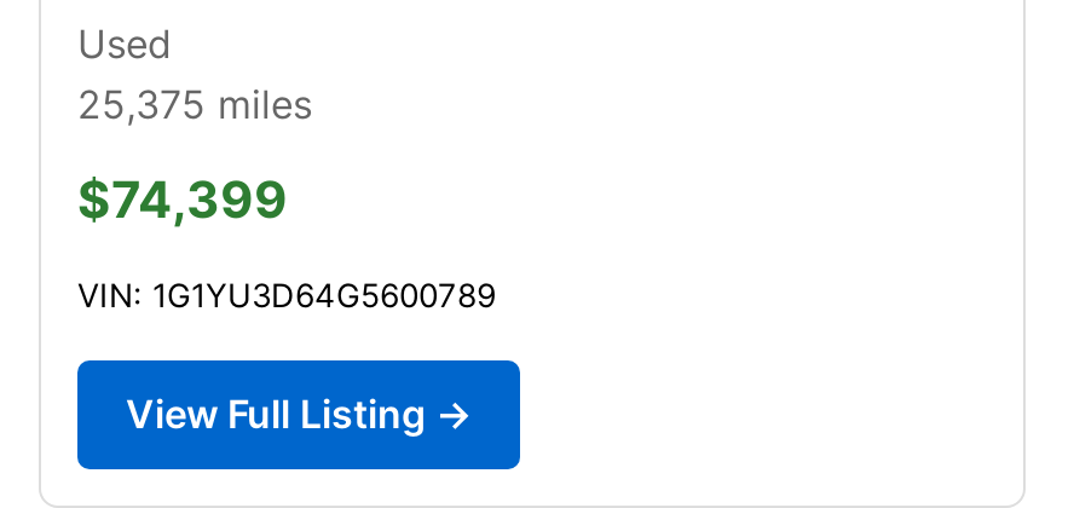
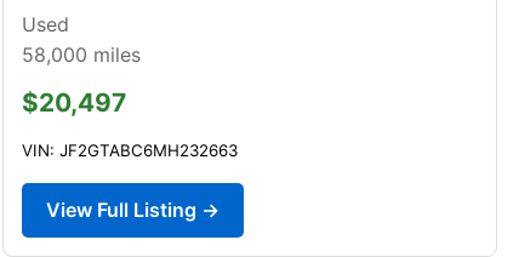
[77,80,312,128] 25,375 miles -> [22,42,141,67] 58,000 miles
[77,169,288,230] $74,399 -> [22,87,126,117] $20,497
[77,276,496,314] VIN: 1G1YU3D64G5600789 -> [22,141,238,160] VIN: JF2GTABC6MH232663

